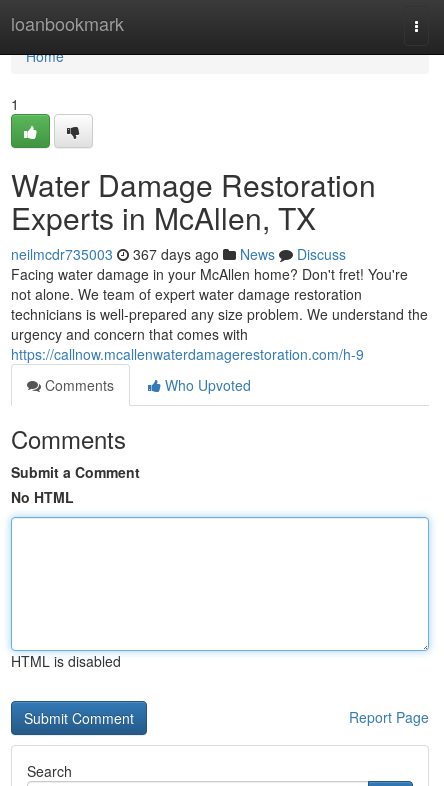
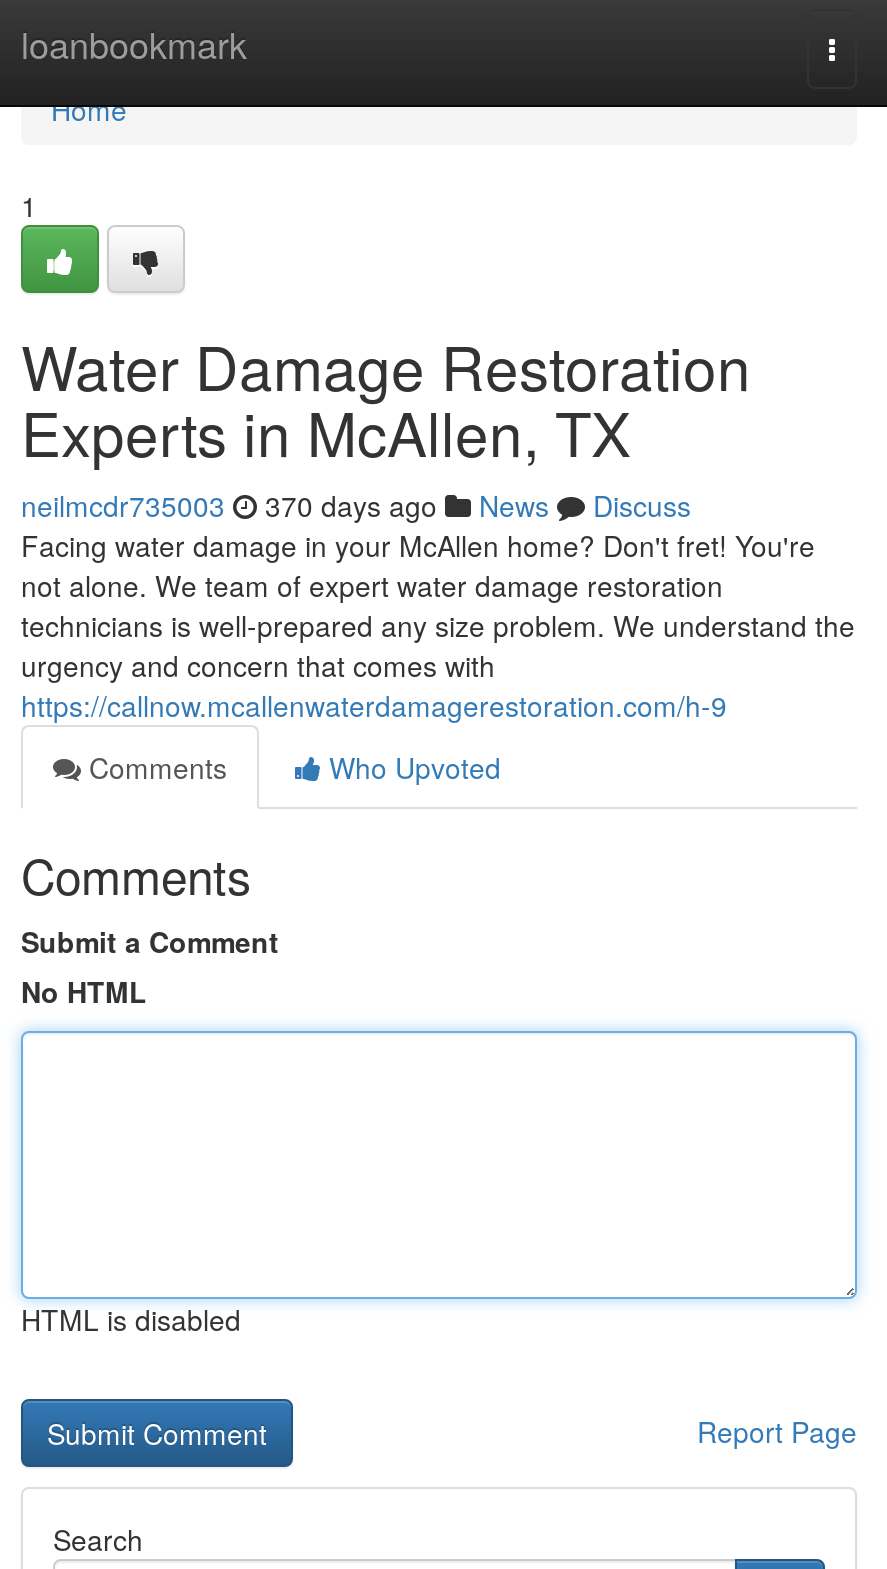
[11,244,346,264] neilmcdr735003 367 days ago News Discuss -> [21,485,691,525] neilmcdr735003 370 days ago News Discuss

